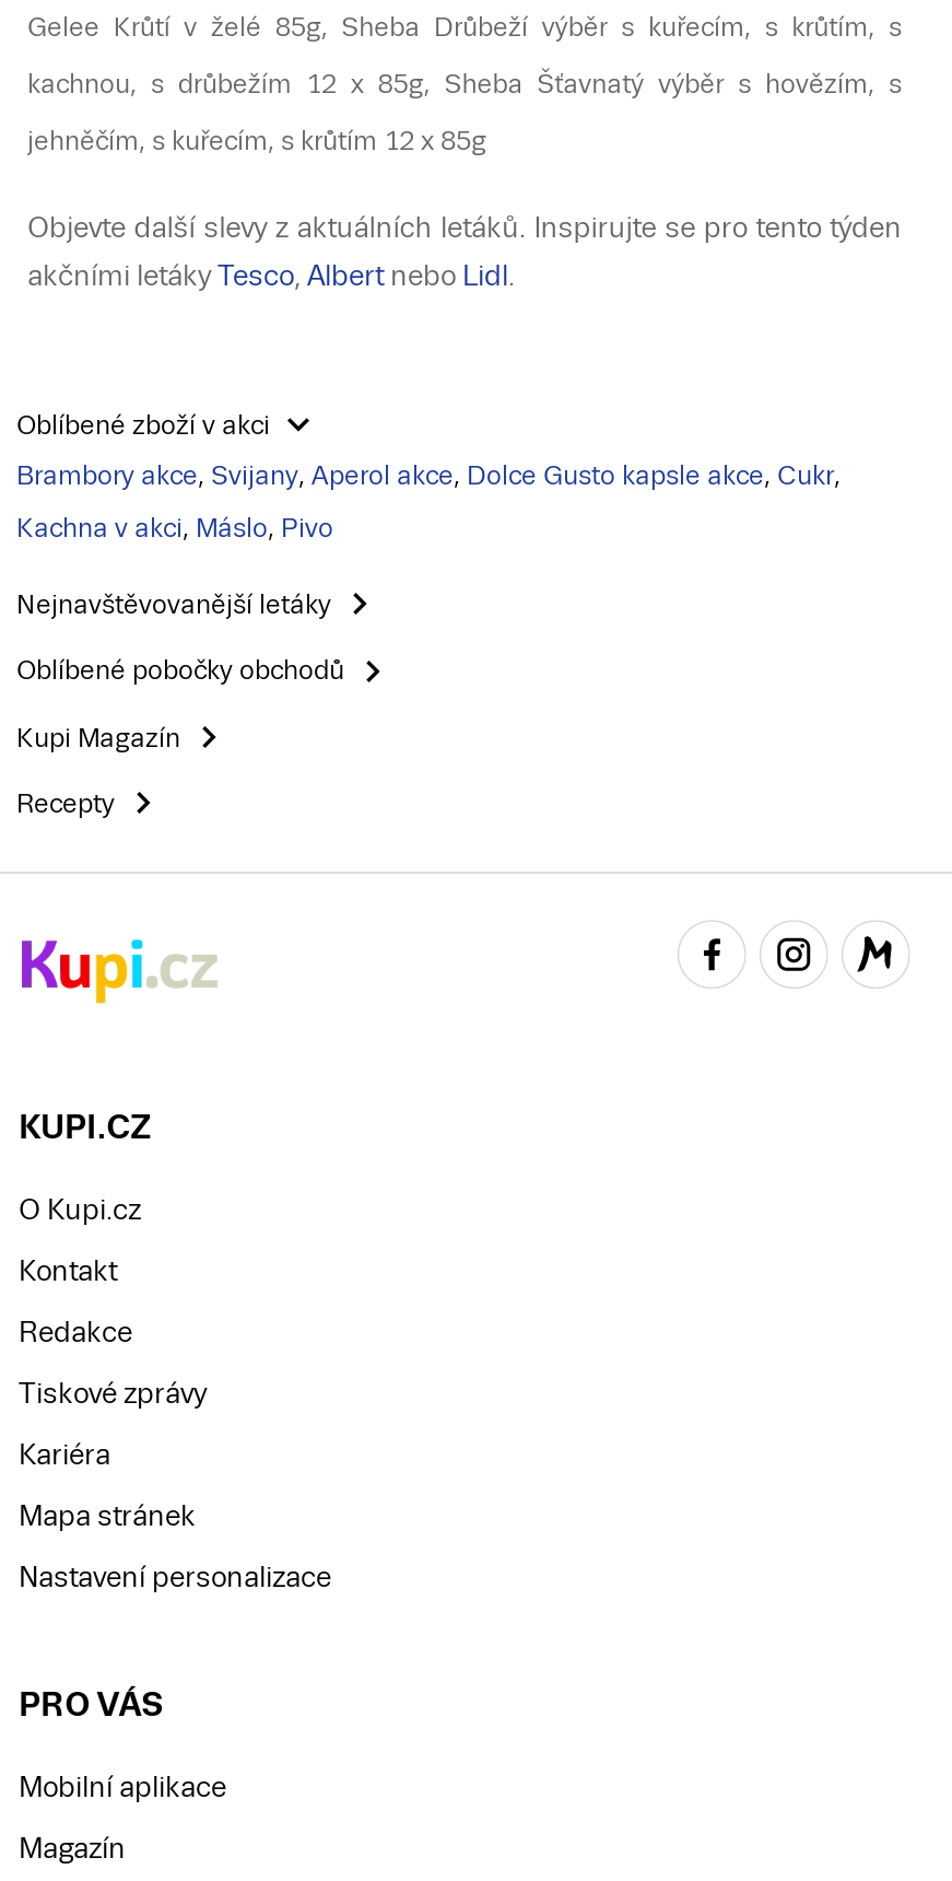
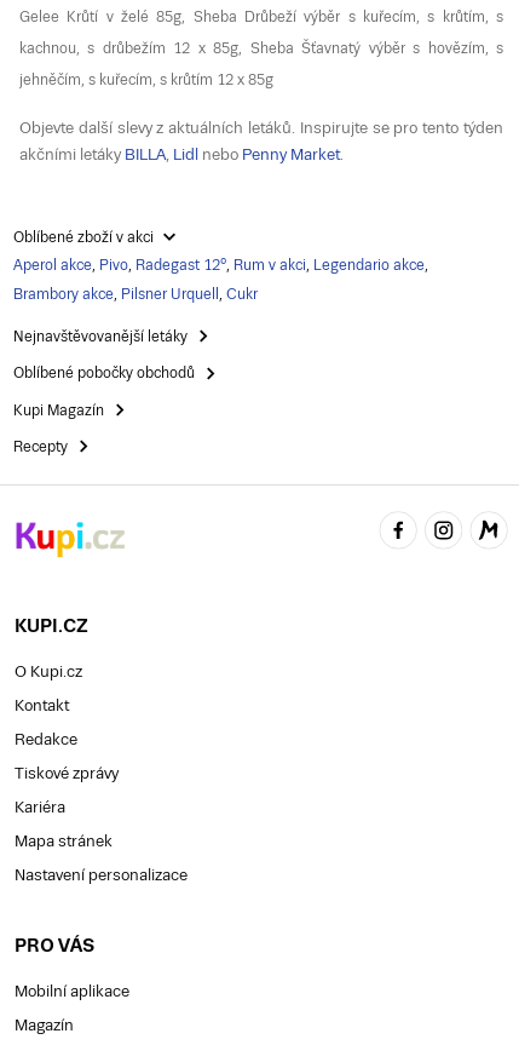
[27,259,515,291] akčními letákyTesco, Albert nebo Lidl. -> [19,145,344,163] akčními letákyBILLA, Lidl nebo Penny Market.
[16,461,841,491] Brambory akce, Svijany, Aperol akce, Dolce Gusto kapsle akce, Cukr, -> [13,257,428,274] Aperol akce, Pivo, Radegast 12°, Rum v akci, Legendario akce,
[16,513,333,544] Kachna v akci, Máslo, Pivo -> [13,286,258,303] Brambory akce, Pilsner Urquell, Cukr

